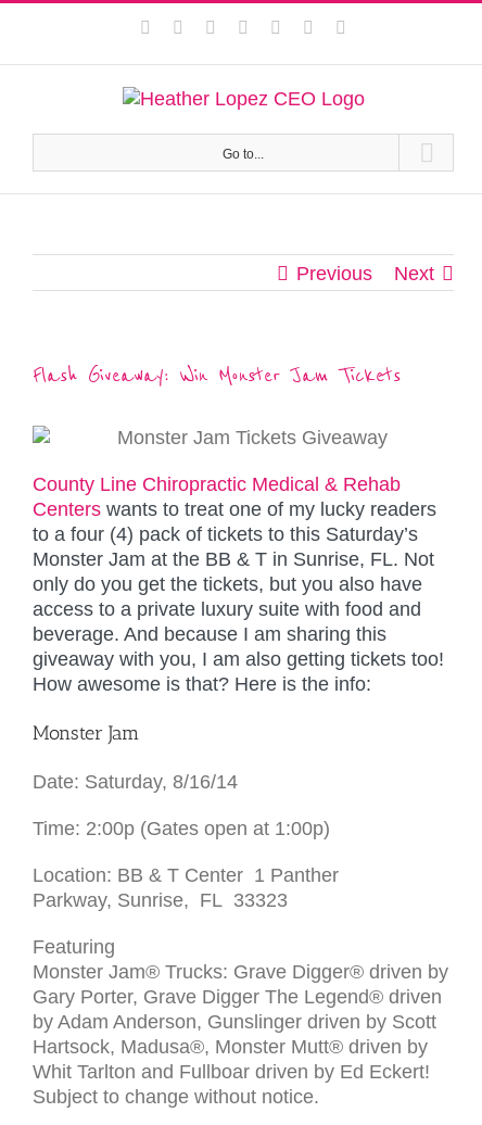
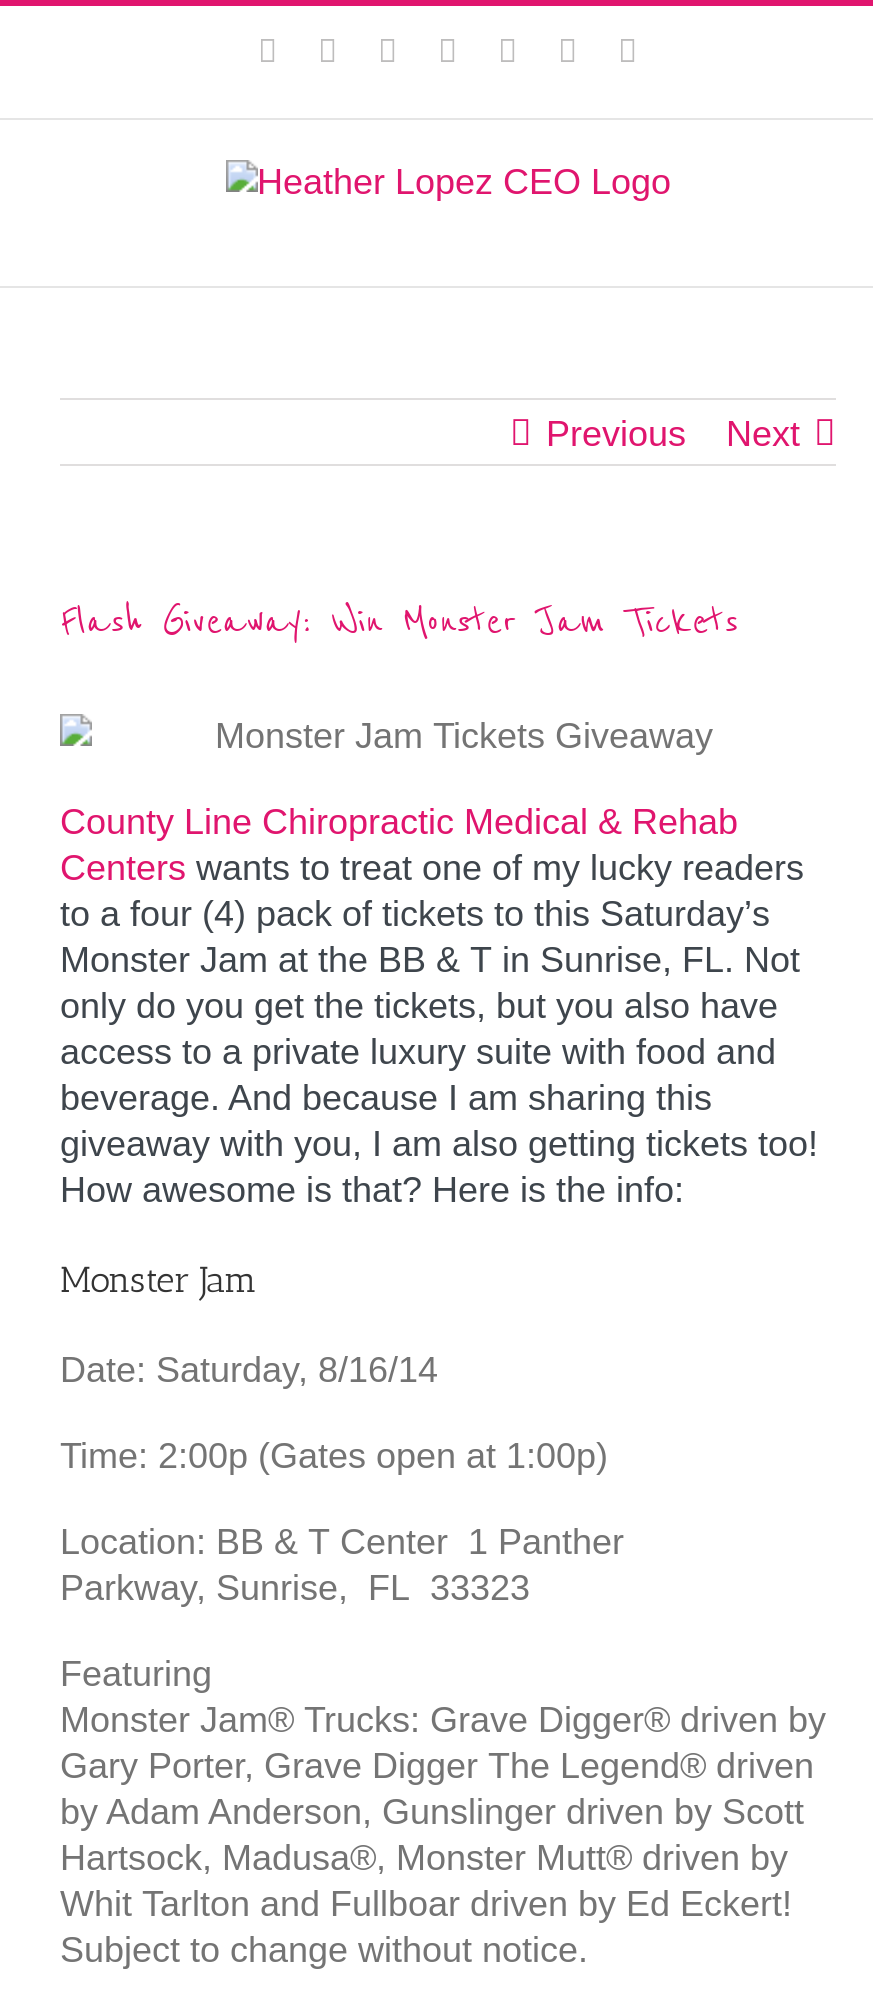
[223,147,264,162] Go to... -> none

